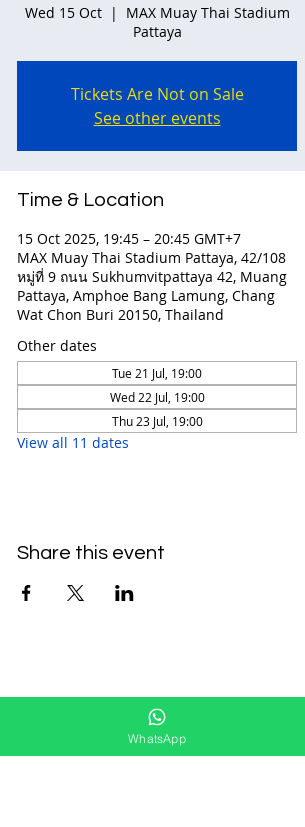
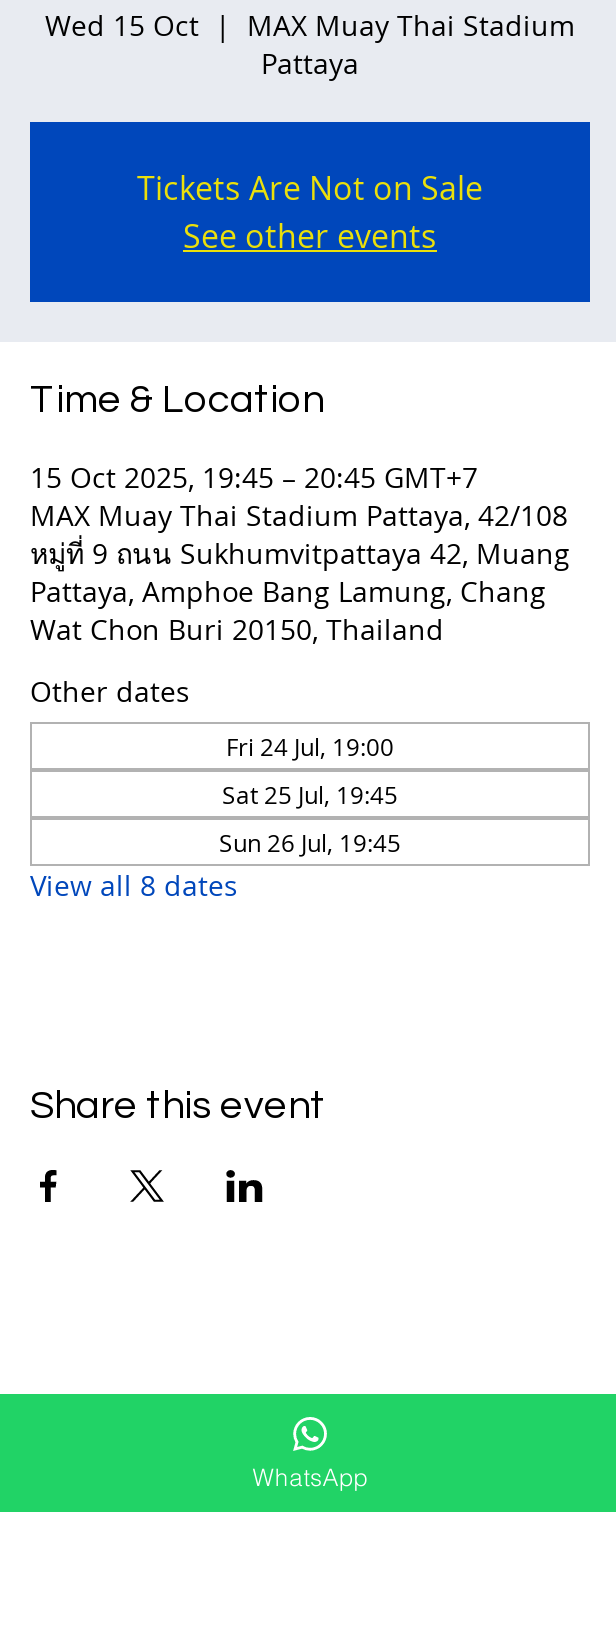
[112,365,202,381] Tue 21 Jul, 19:00 -> [226,730,394,762] Fri 24 Jul, 19:00
[109,389,204,405] Wed 22 Jul, 19:00 -> [222,778,398,810] Sat 25 Jul, 19:45
[111,413,202,429] Thu 23 Jul, 19:00 -> [219,826,401,858] Sun 26 Jul, 19:45
[17,433,129,452] View all 11 dates -> [30,866,238,904] View all 8 dates

